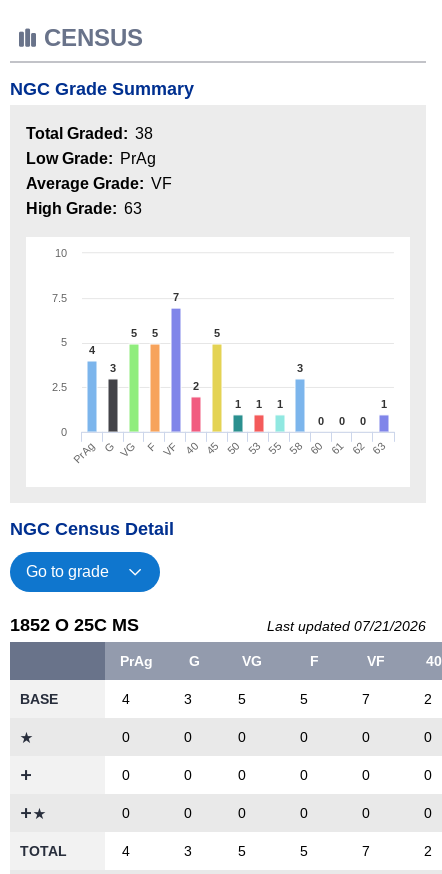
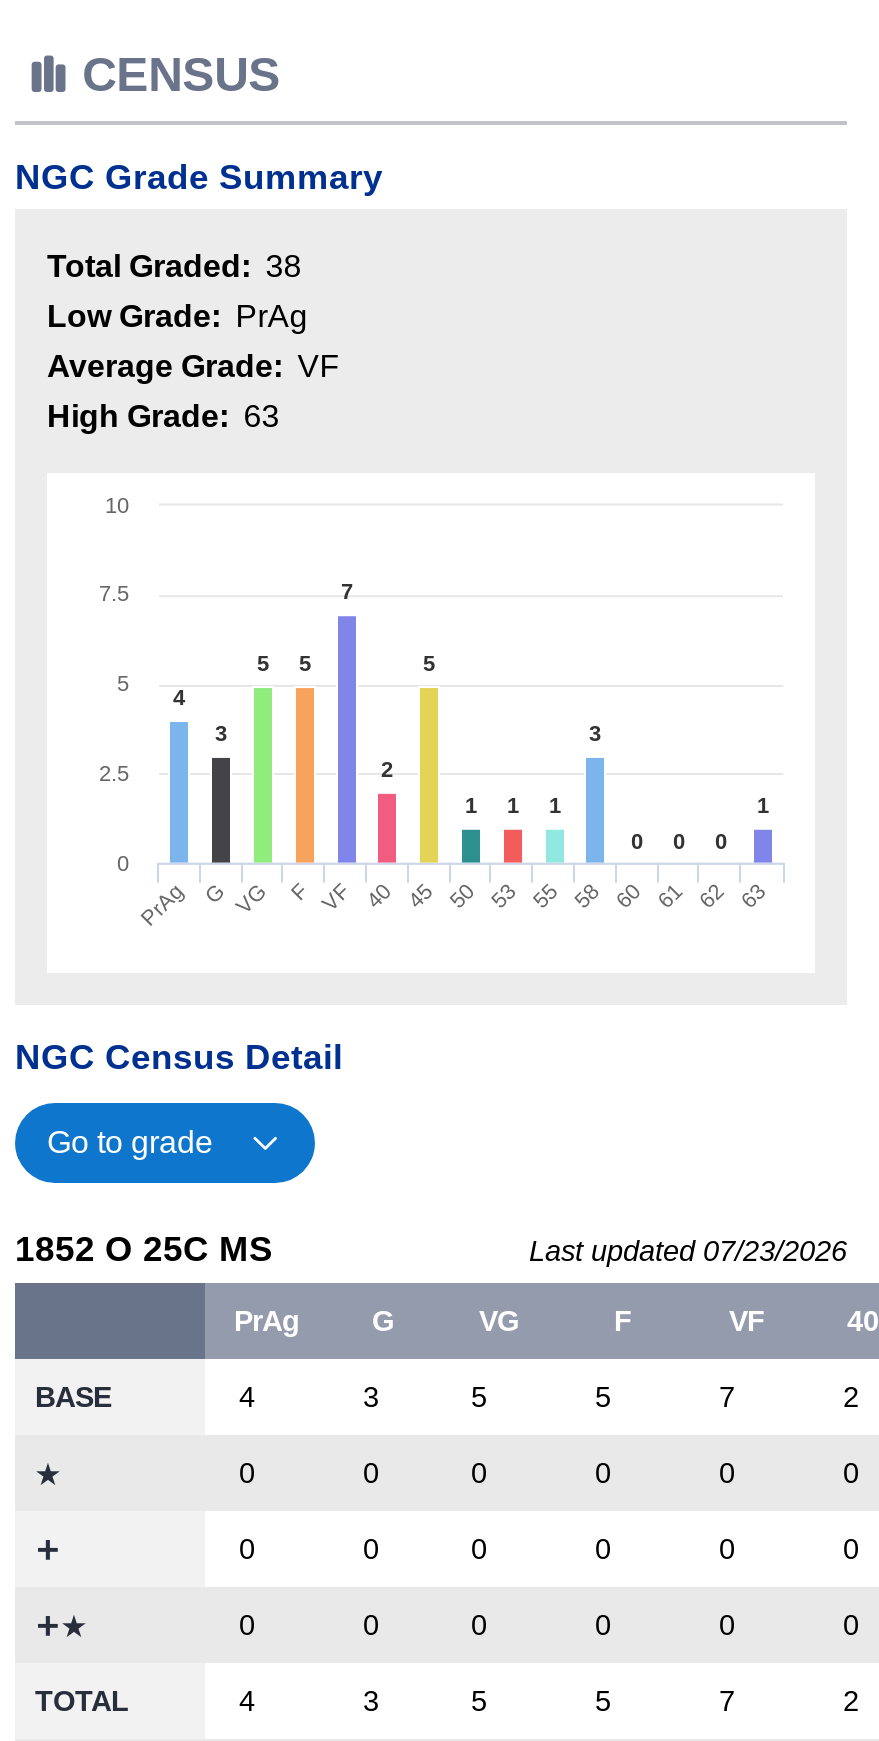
[267,618,426,634] Last updated 07/21/2026 -> [529,1235,847,1267] Last updated 07/23/2026

